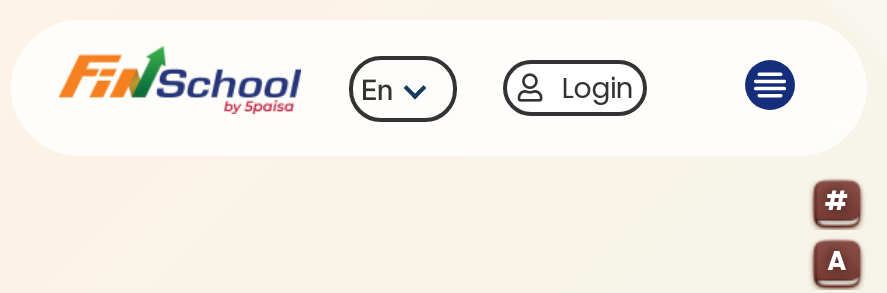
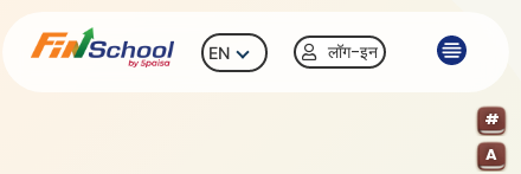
[361,68,634,108] En | Login -> [208,40,378,64] EN | लॉग-इन

